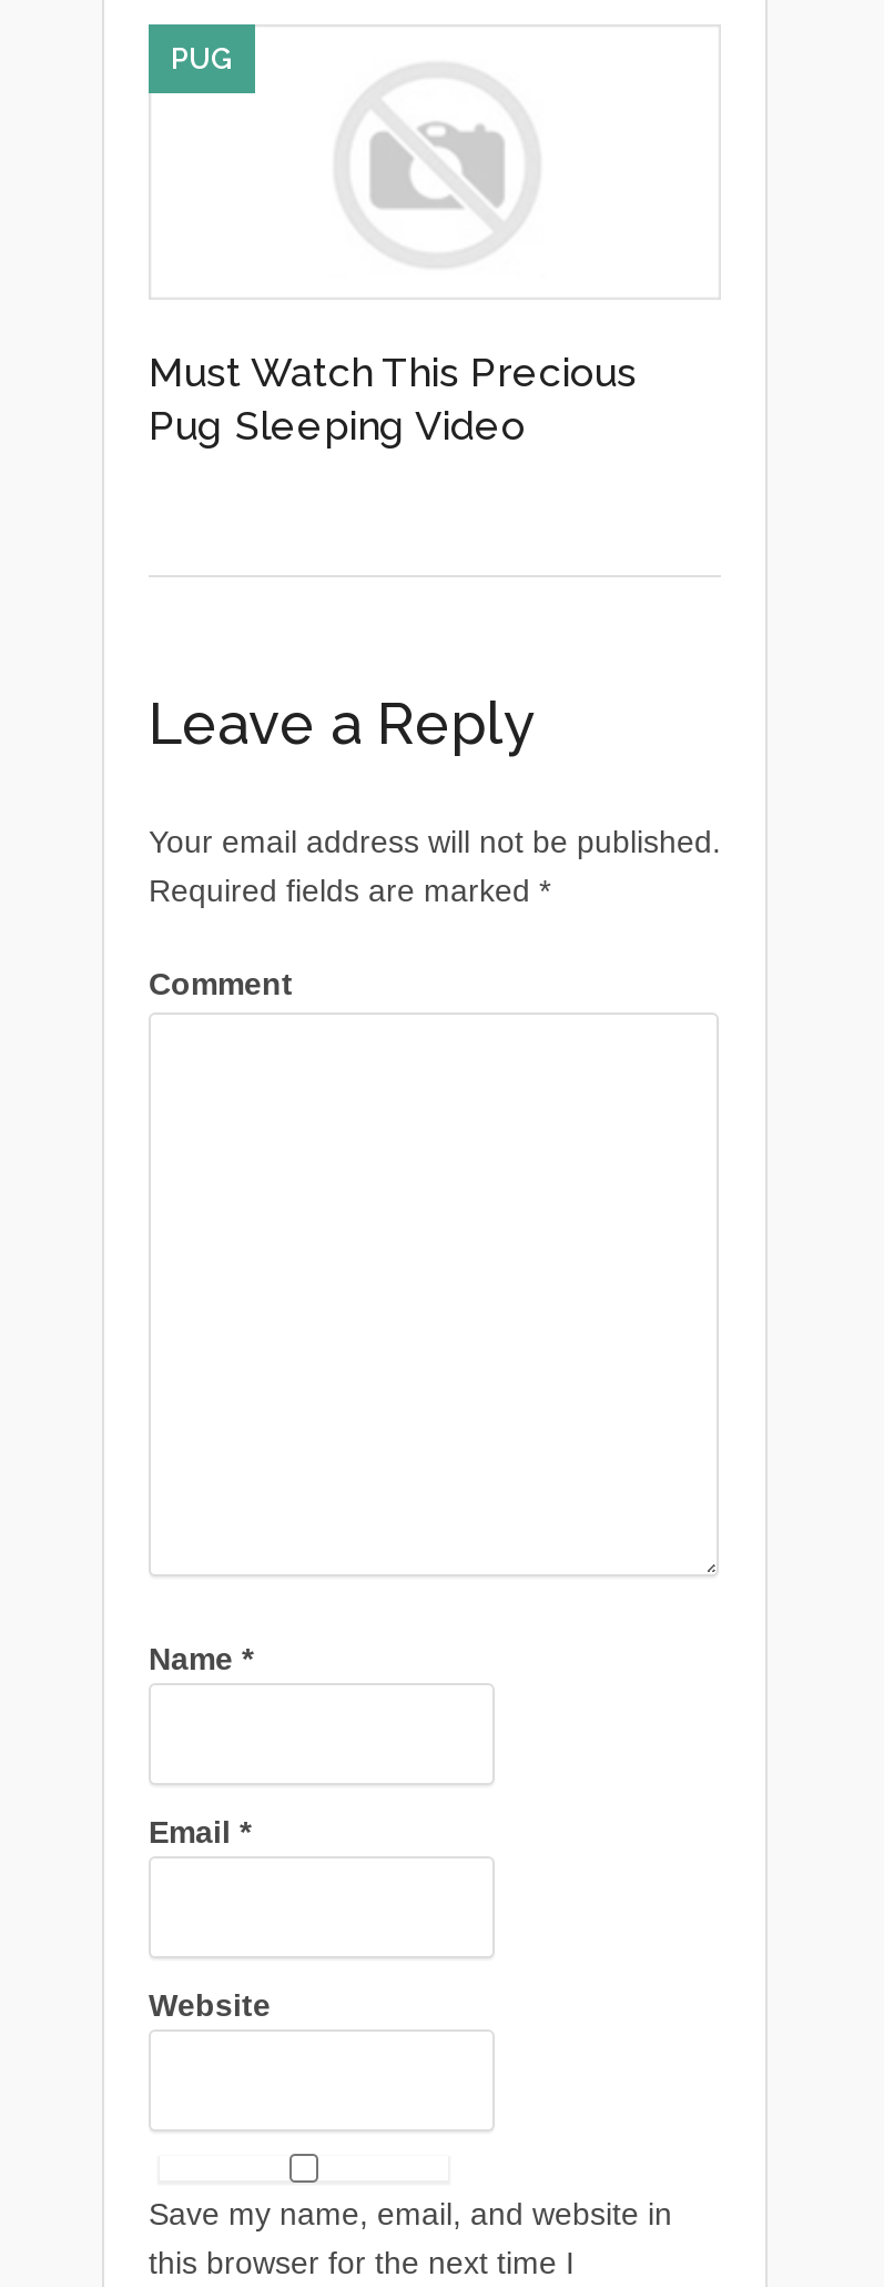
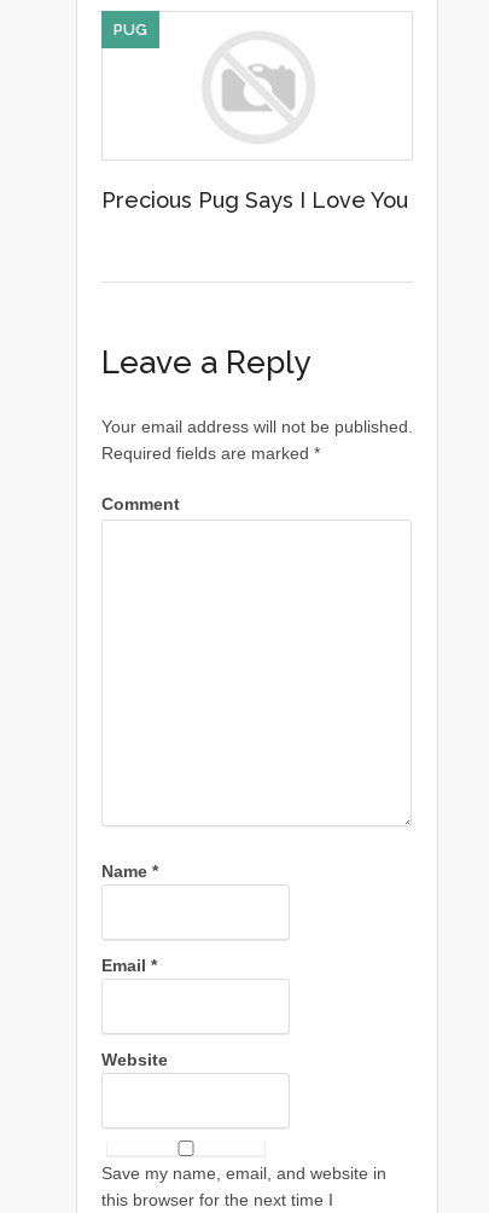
[149,349,637,449] Must Watch This Precious | Pug Sleeping Video -> [101,187,408,213] Precious Pug Says I Love You

